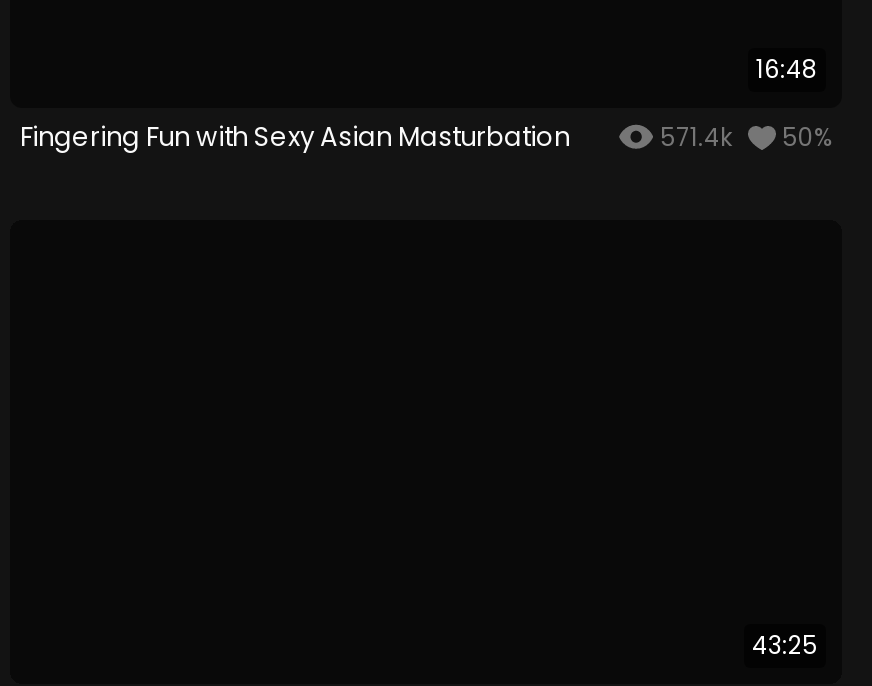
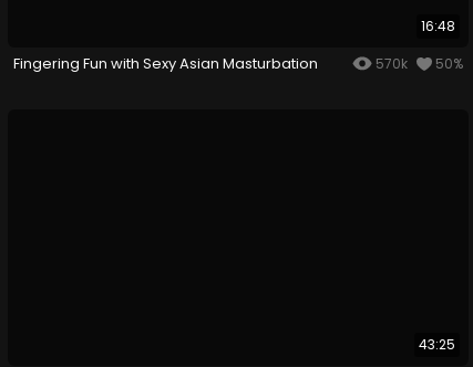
[654,120,832,154] 571.4k 50% -> [372,54,463,73] 570k 50%

